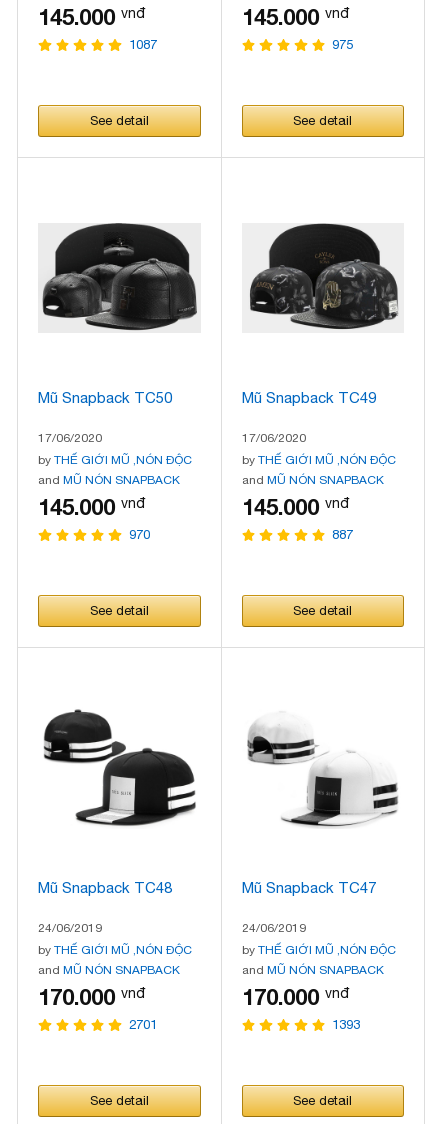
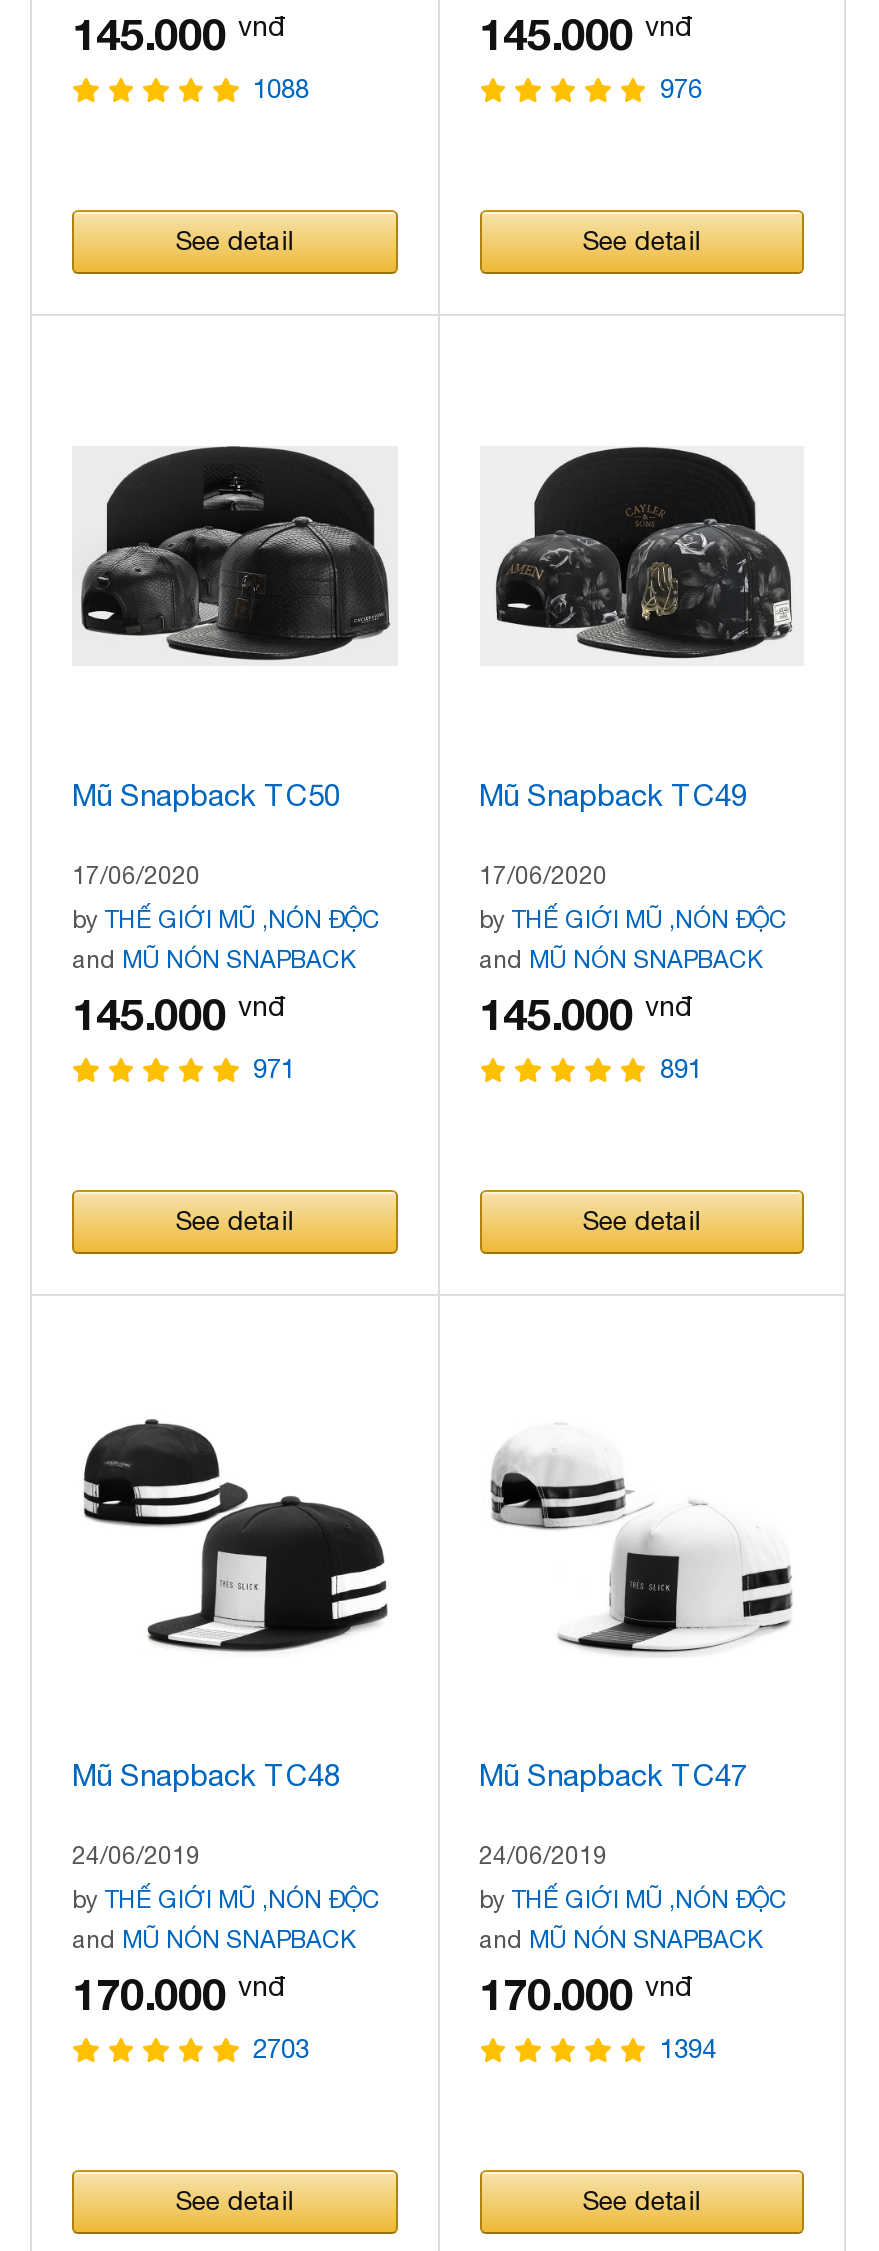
[128,37,156,52] 1087 -> [253,74,309,104] 1088
[332,37,353,52] 975 -> [660,74,702,104] 976
[128,527,149,542] 970 -> [253,1054,295,1084] 971
[332,527,353,542] 887 -> [660,1054,702,1084] 891
[128,1017,156,1032] 2701 -> [253,2034,309,2064] 2703
[332,1017,360,1032] 1393 -> [660,2034,716,2064] 1394

